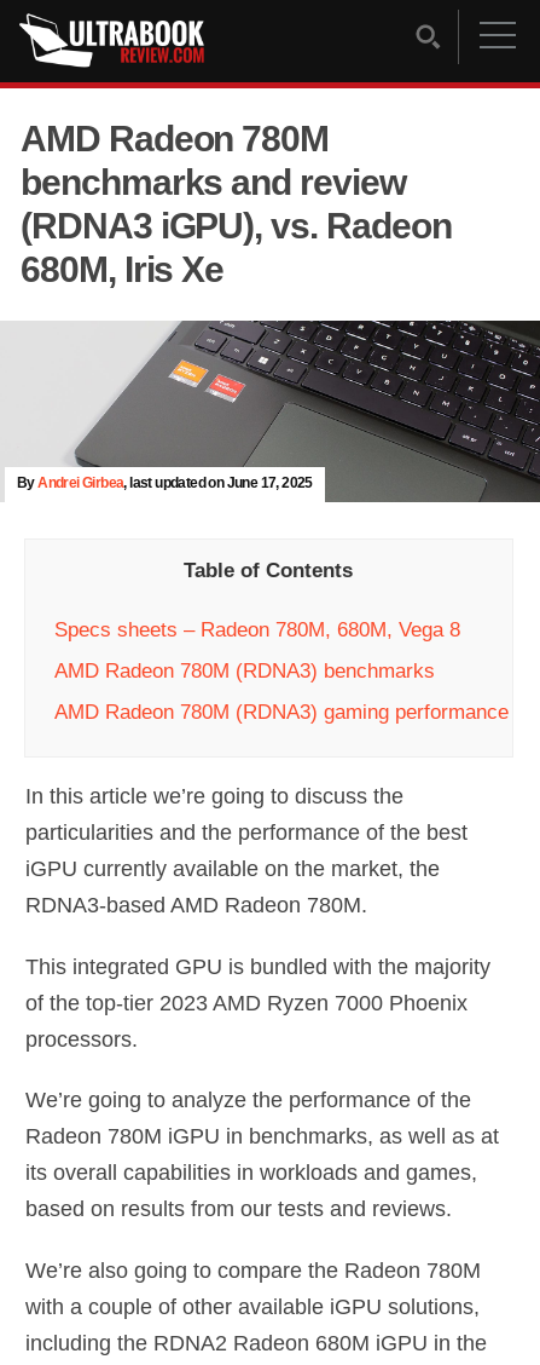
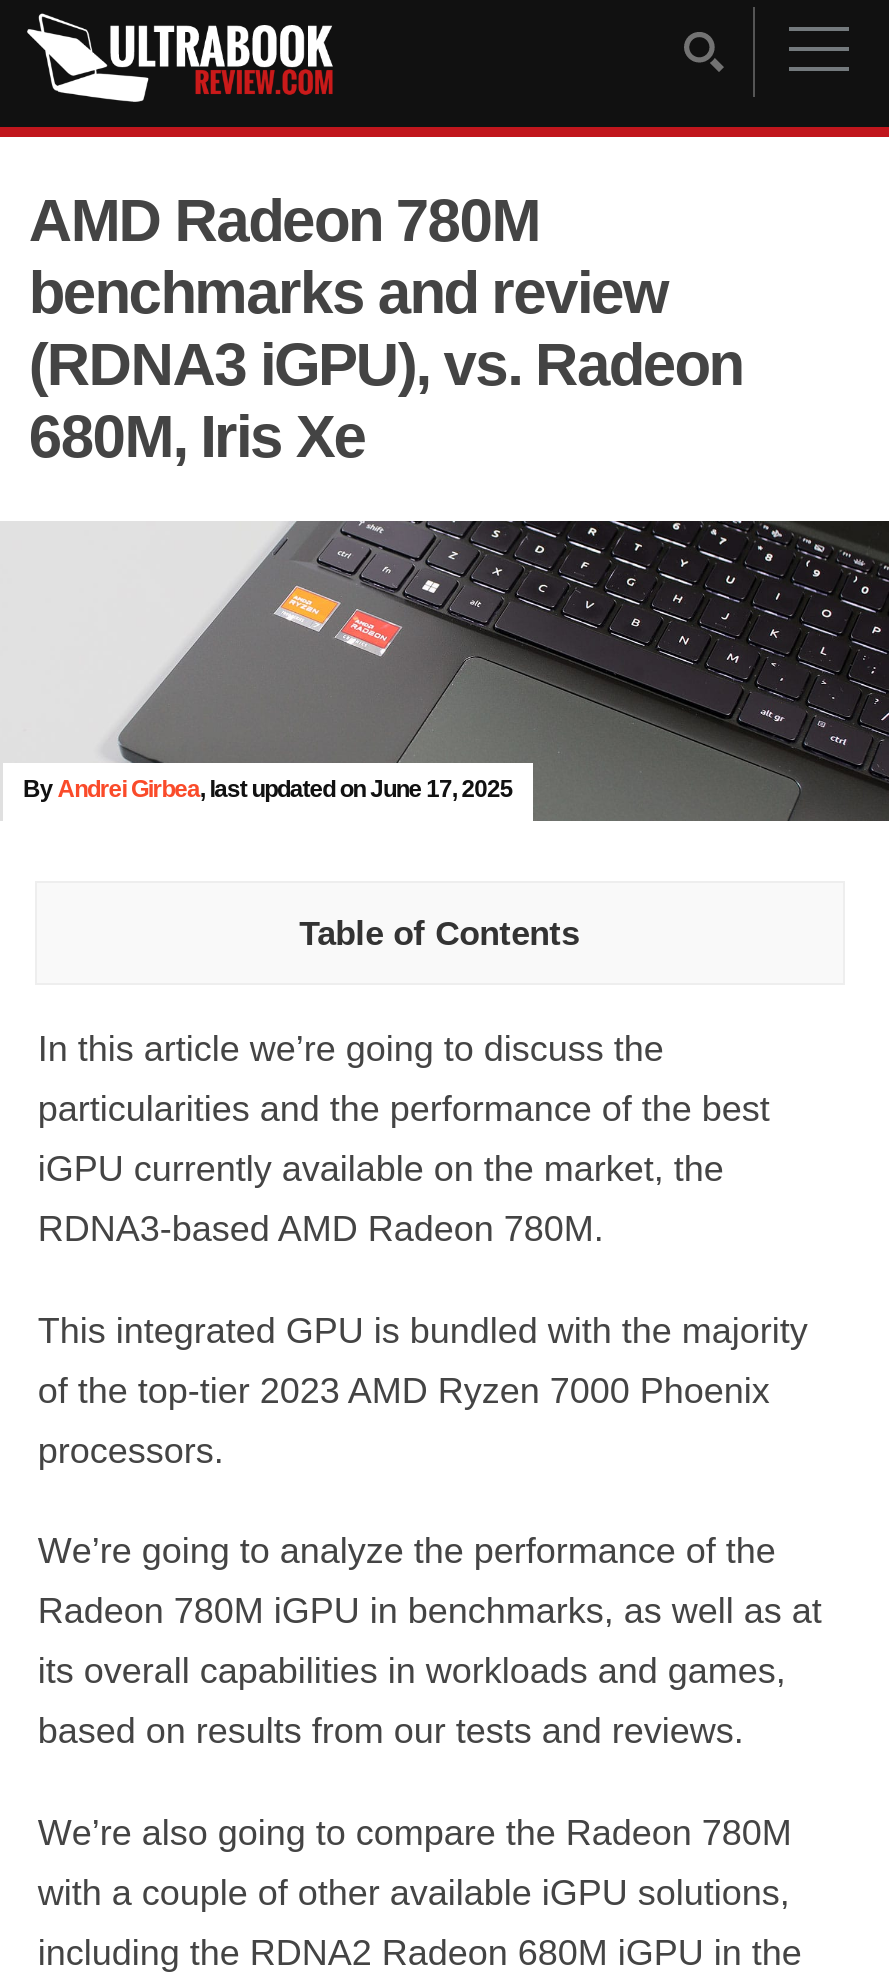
[54,617,508,723] Specs sheets – Radeon 780M, 680M, Vega 8 | AMD Radeon 780M (RDNA3) benchmarks | AMD Radeon 780M (RDNA3) gaming performance -> none

